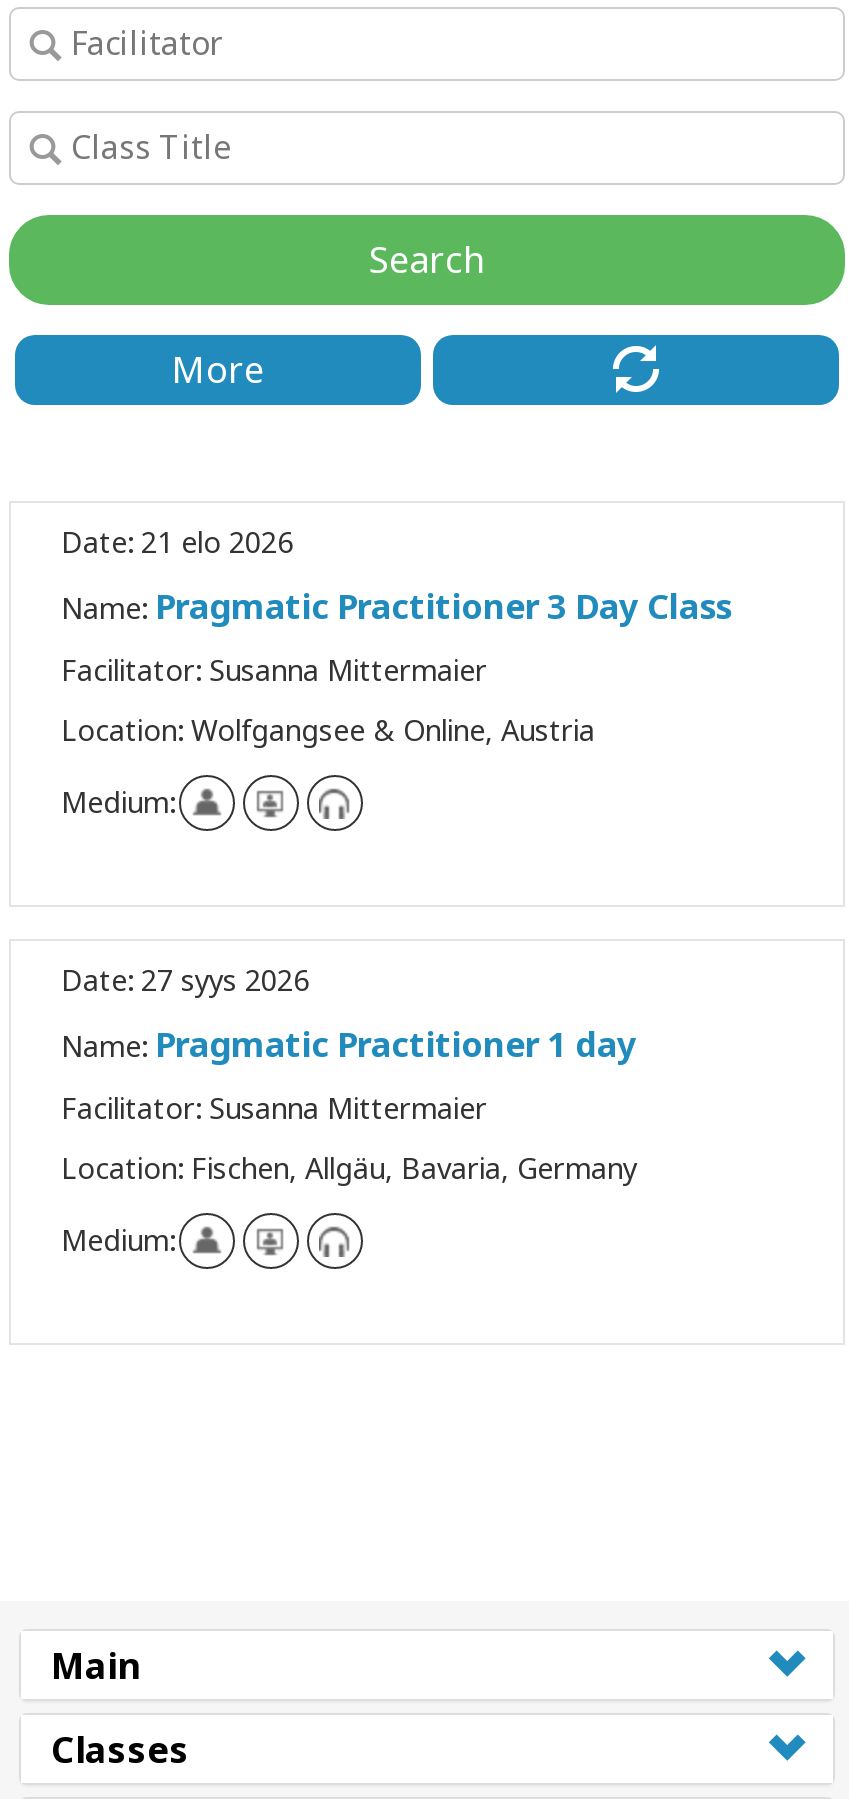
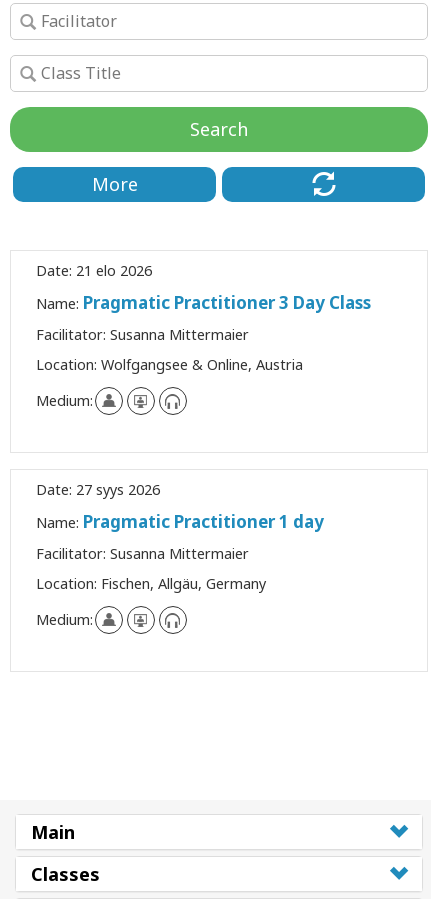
[61,1149,637,1187] Location: Fischen, Allgäu, Bavaria, Germany -> [36,574,266,593] Location: Fischen, Allgäu, Germany

